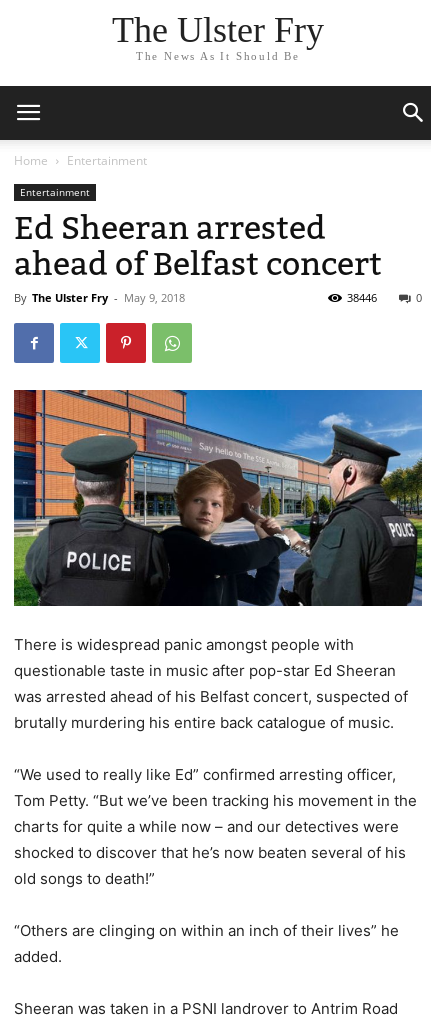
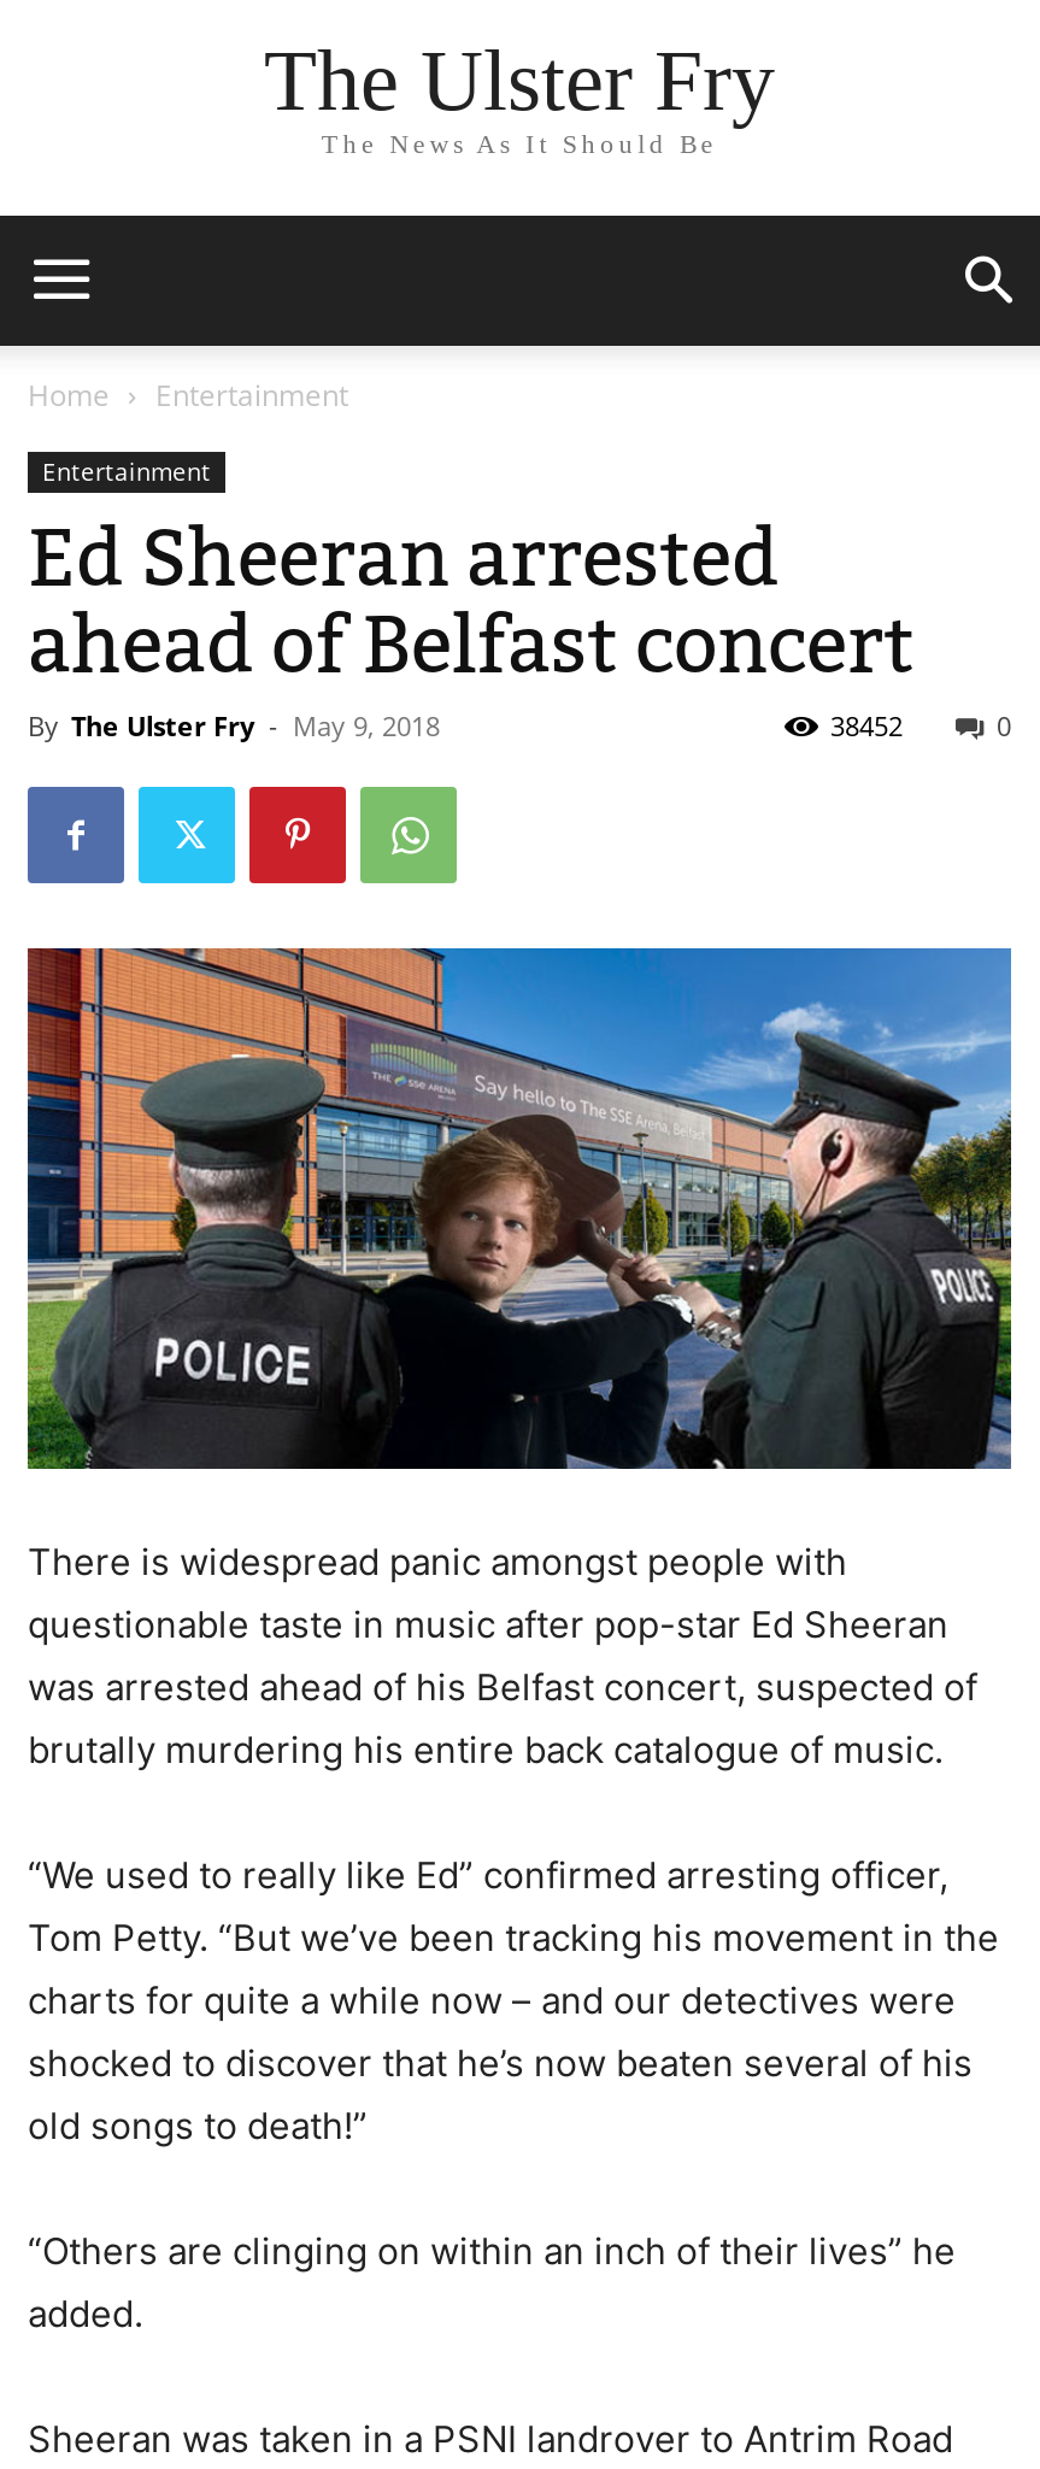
[347,290,377,305] 38446 -> [830,707,903,743] 38452

